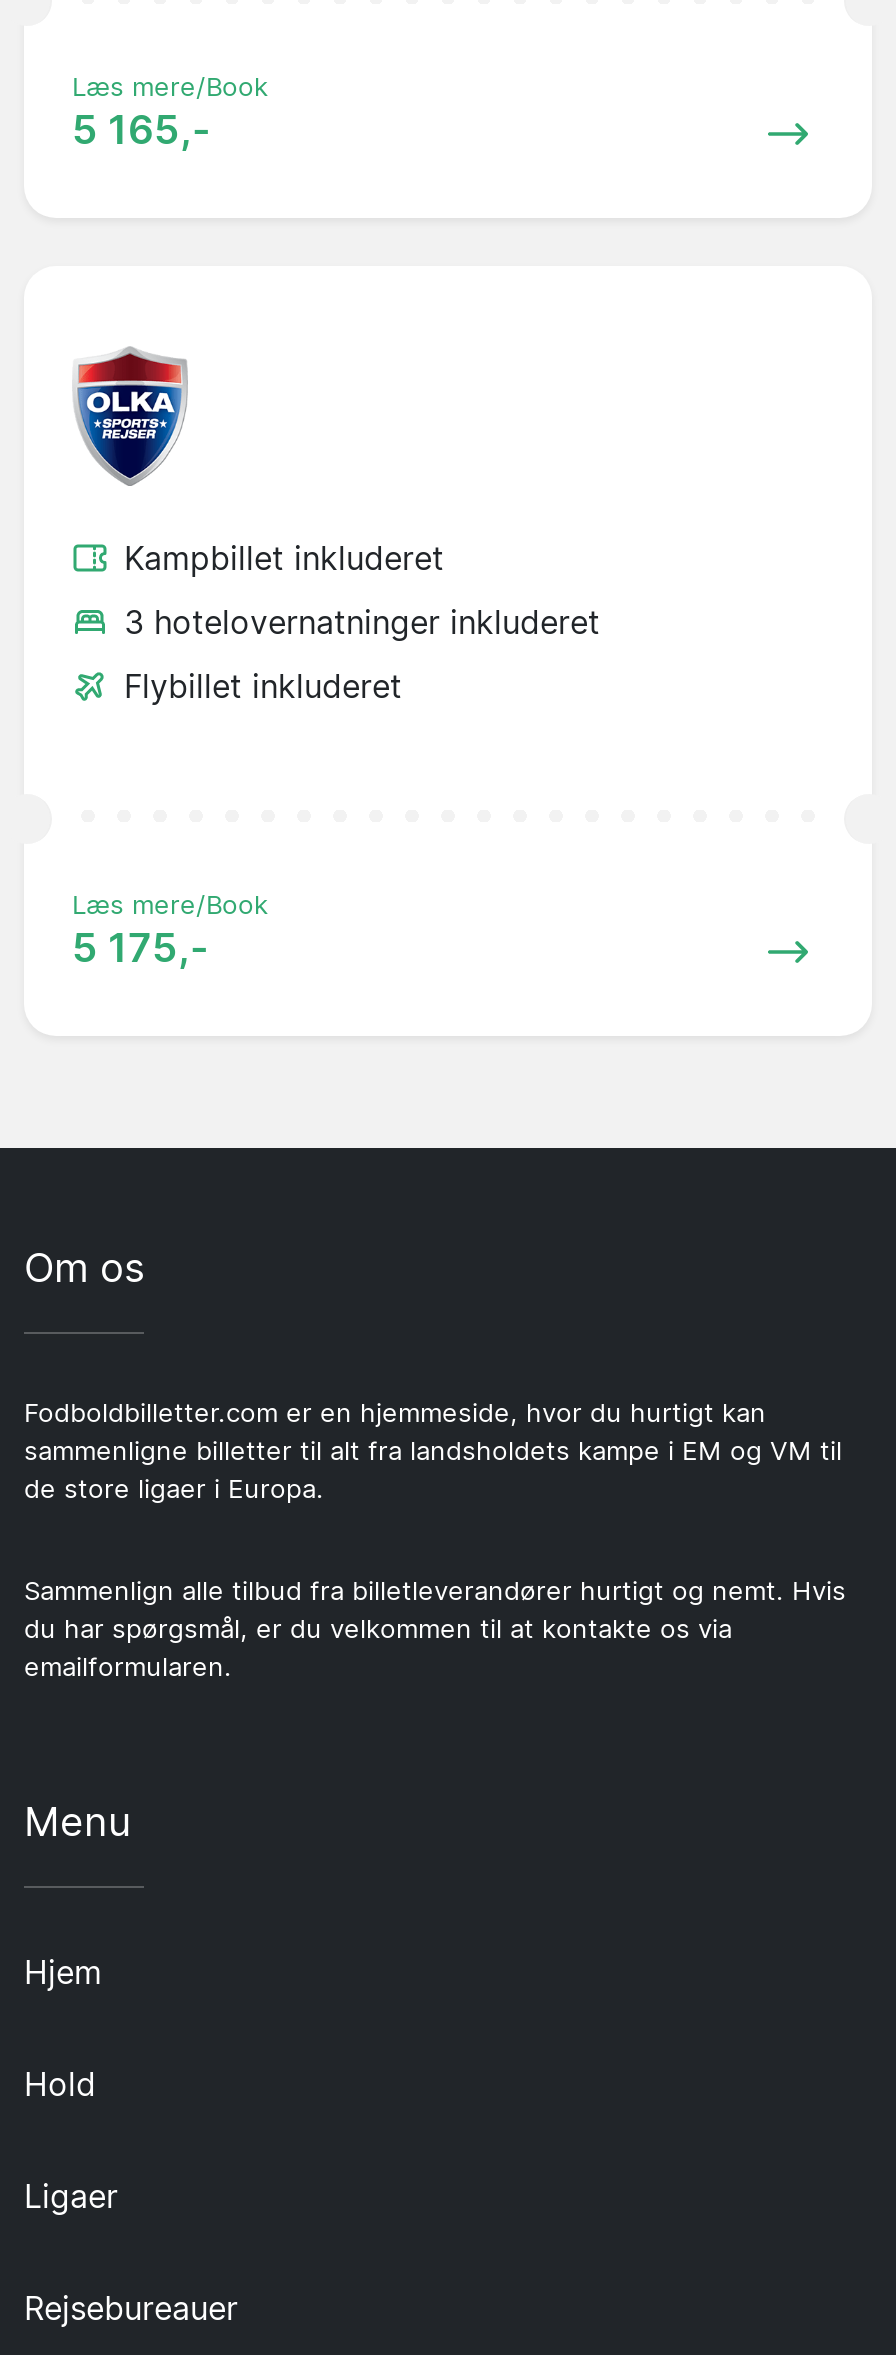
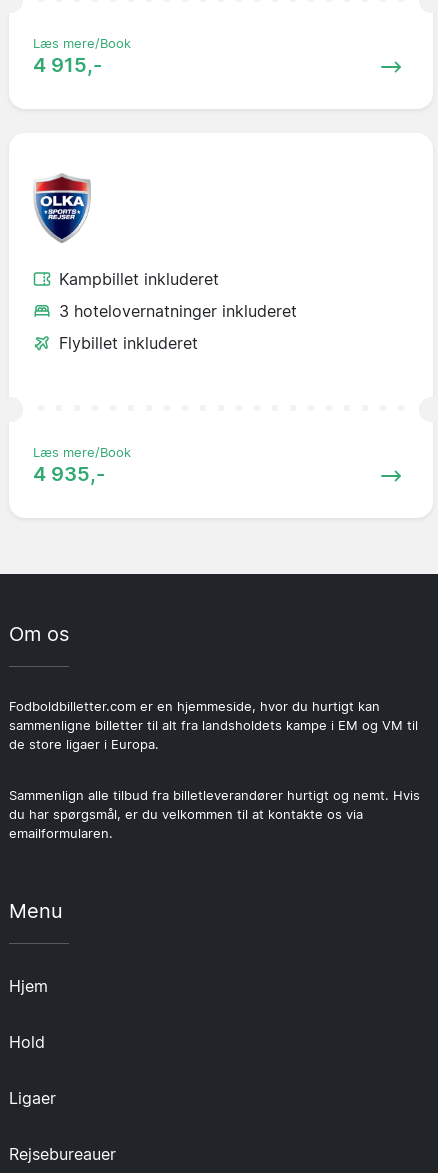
[72,107,210,155] 5 165,- -> [33,53,102,77] 4 915,-
[72,925,208,973] 5 175,- -> [33,462,105,486] 4 935,-

